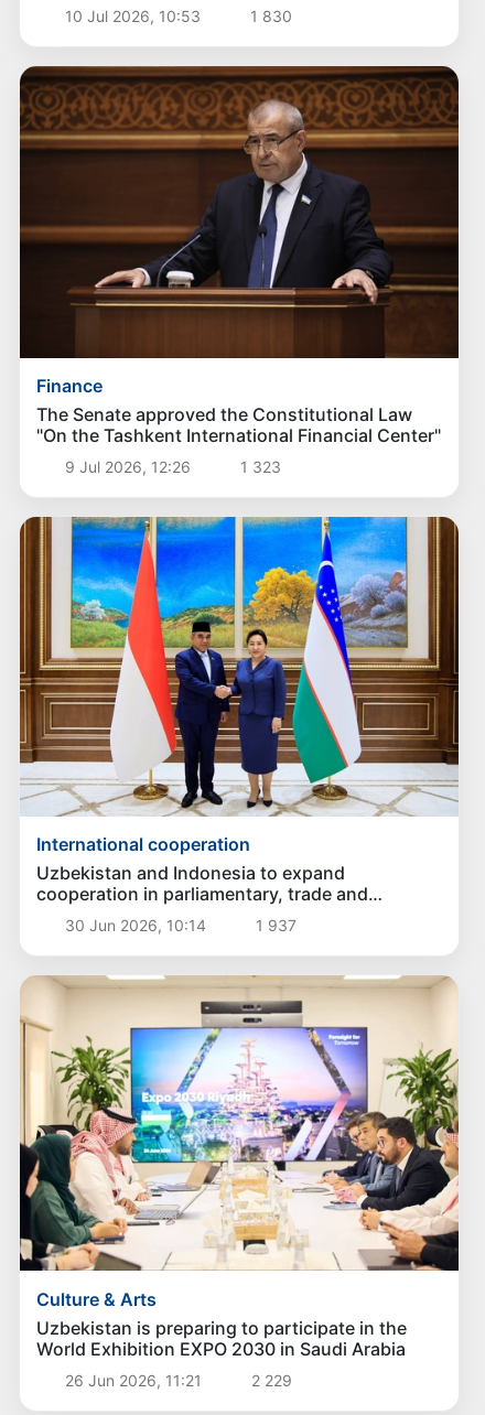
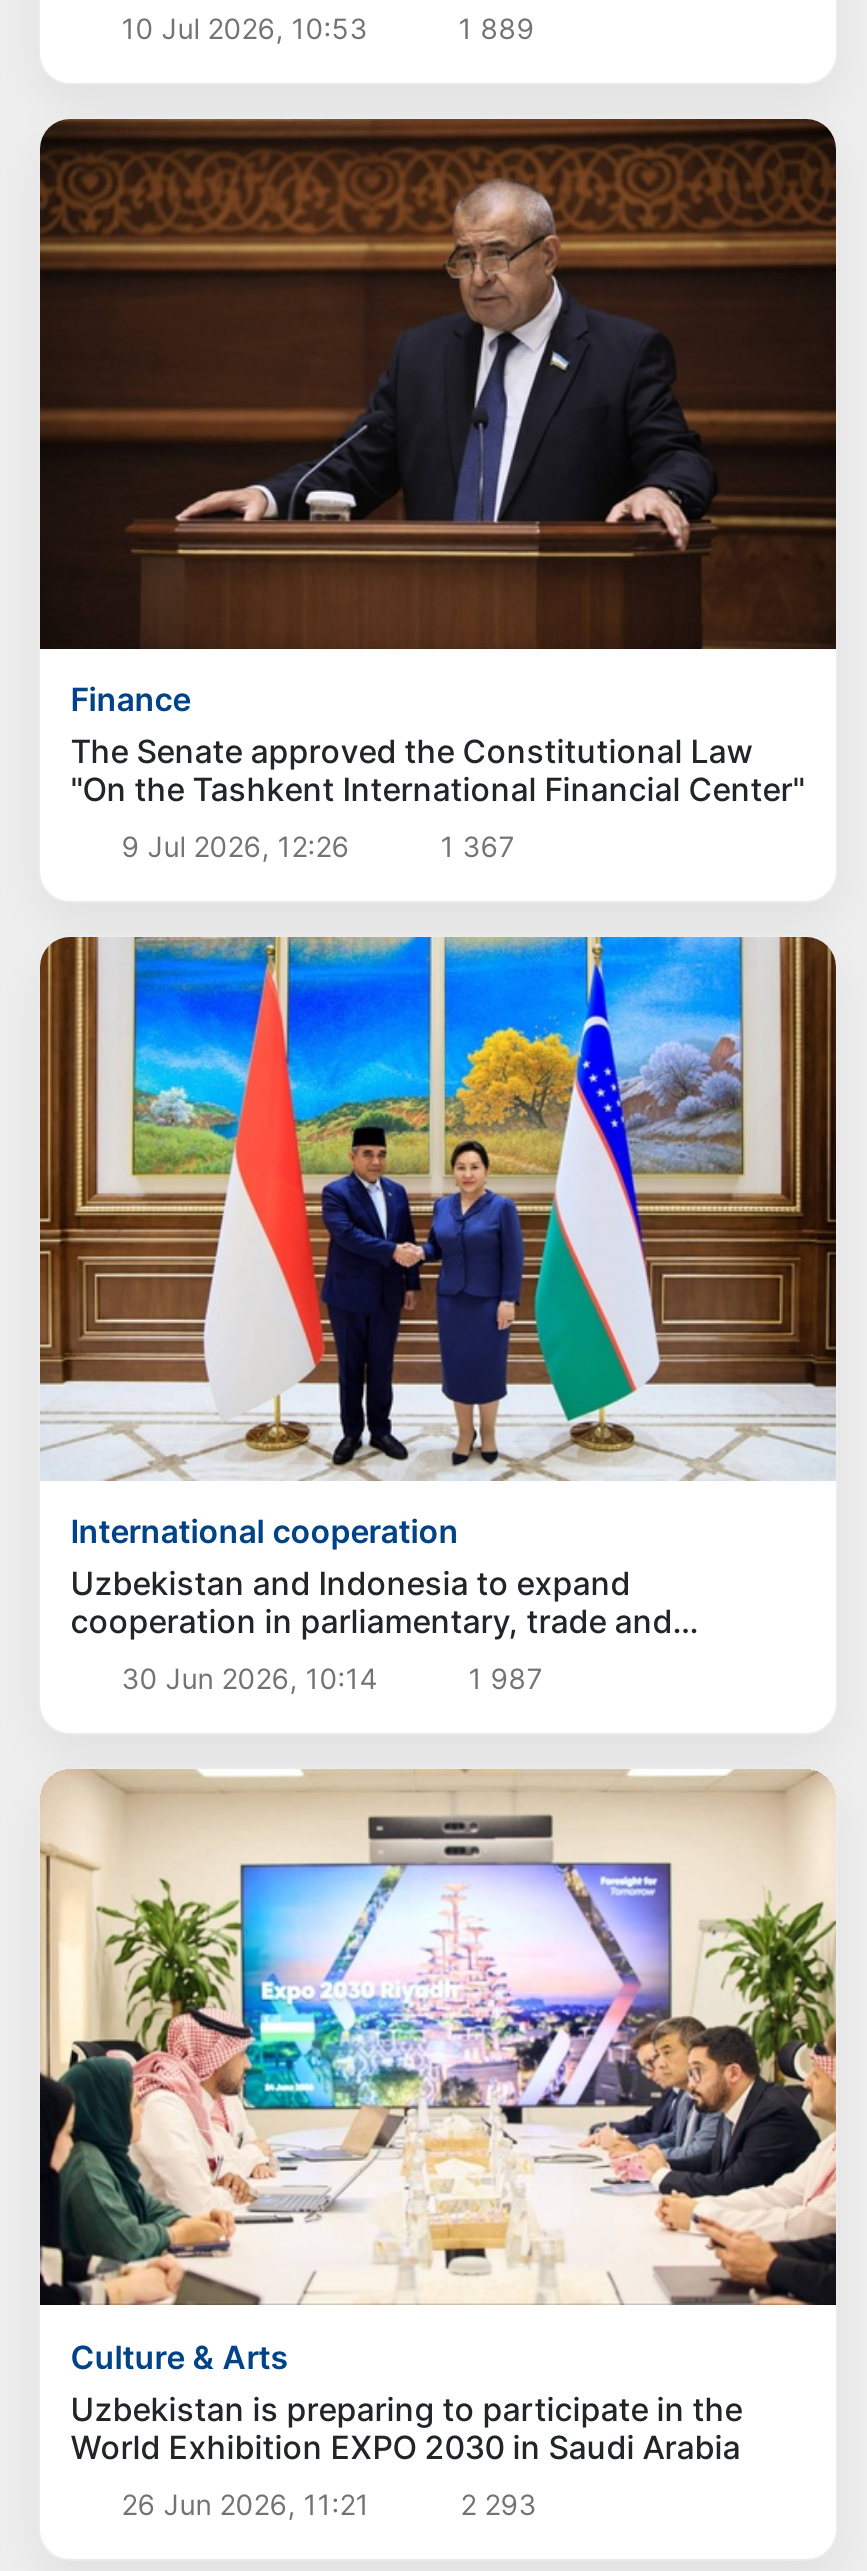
[246,6,292,25] 1 830 -> [450,10,534,44] 1 889
[236,458,281,477] 1 323 -> [432,830,514,864] 1 367
[252,916,297,935] 1 937 -> [460,1661,542,1695] 1 987
[247,1370,292,1389] 2 229 -> [452,2486,536,2520] 2 293

